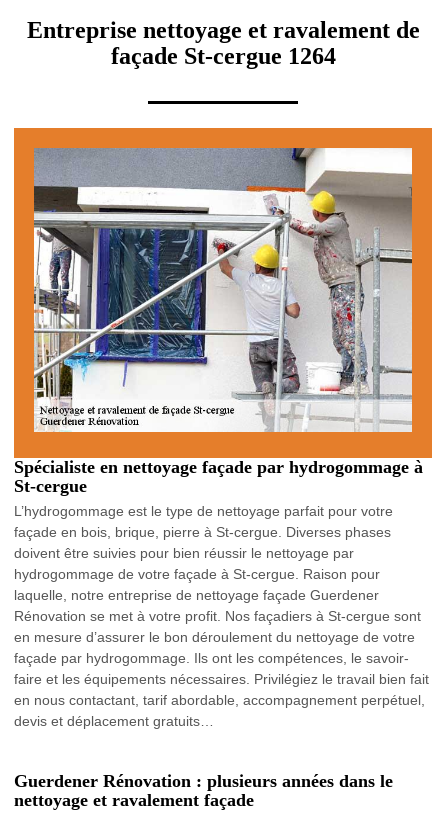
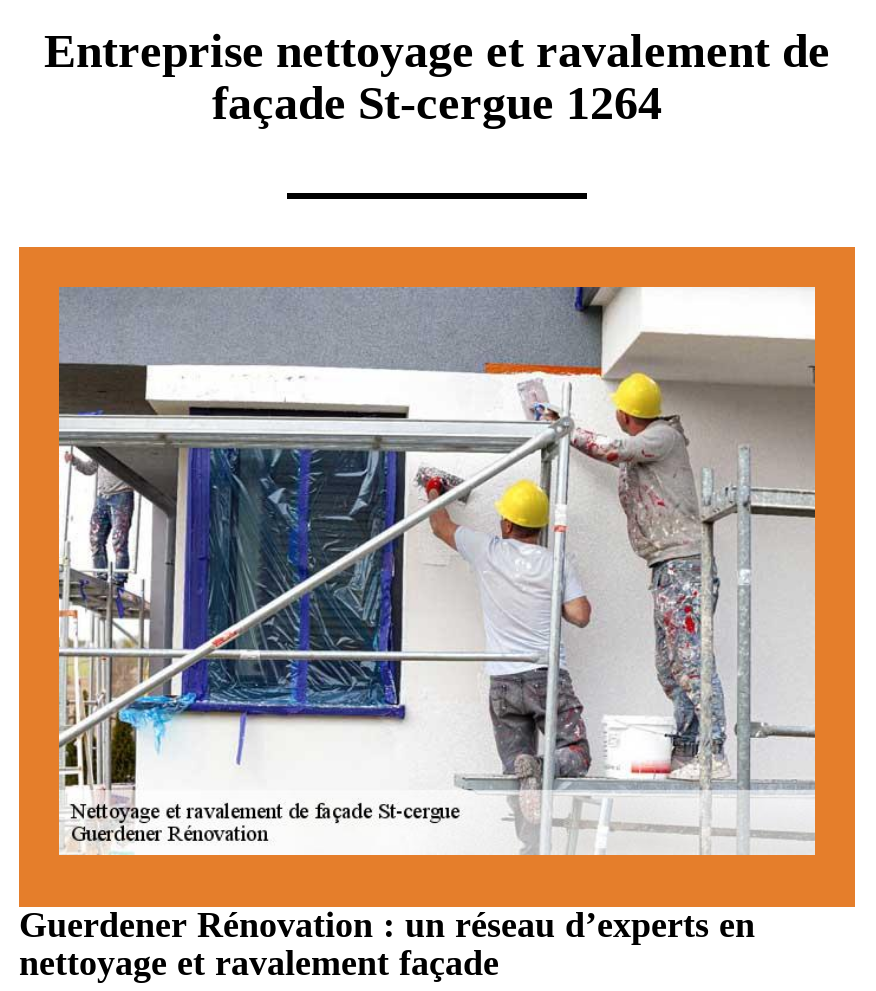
[14,456,429,790] Spécialiste en nettoyage façade par hydrogommage à | St-cergue | L’hydrogommage est le type de nettoyage parfait pour votre | façade en bois, brique, pierre à St-cergue. Diverses phases | doivent être suivies pour bien réussir le nettoyage par | hydrogommage de votre façade à St-cergue. Raison pour | laquelle, notre entreprise de nettoyage façade Guerdener | Rénovation se met à votre profit. Nos façadiers à St-cergue sont | en mesure d’assurer le bon déroulement du nettoyage de votre | façade par hydrogommage. Ils ont les compétences, le savoir- | faire et les équipements nécessaires. Privilégiez le travail bien fait | en nous contactant, tarif abordable, accompagnement perpétuel, | devis et déplacement gratuits… | Guerdener Rénovation : plusieurs années dans le -> [19,904,755,944] Guerdener Rénovation : un réseau d’experts en

